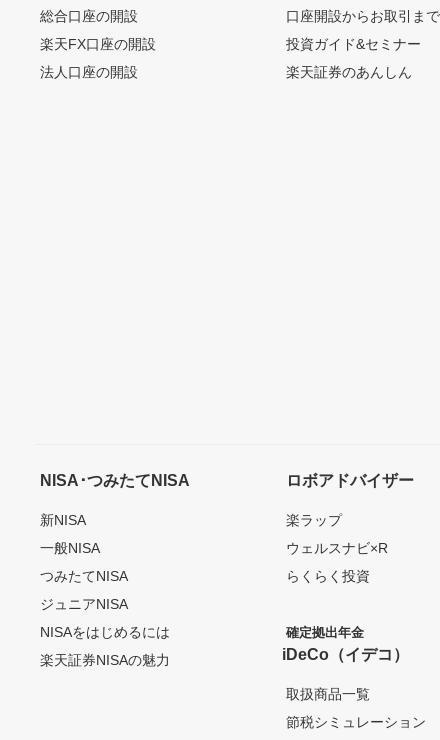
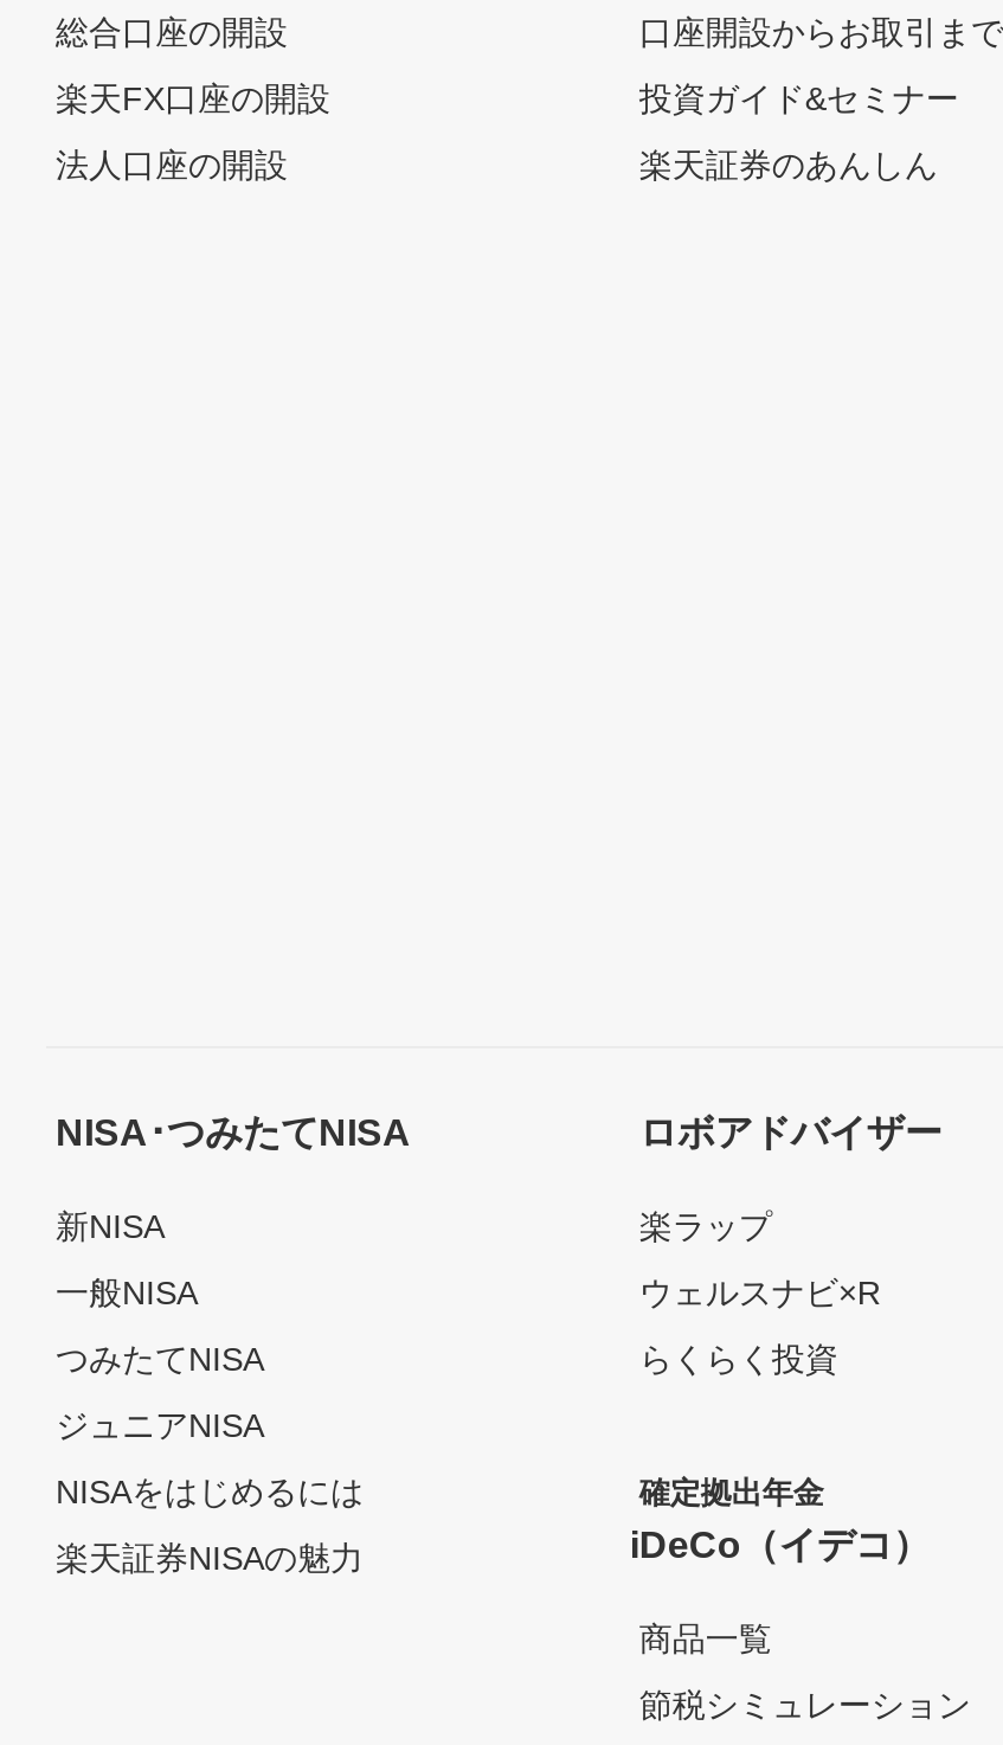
[286,686,370,702] 取扱商品一覧 -> [639,1619,772,1657] 商品一覧

